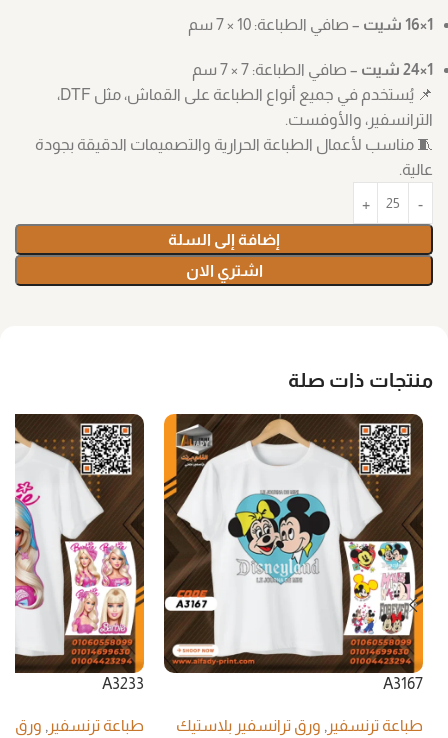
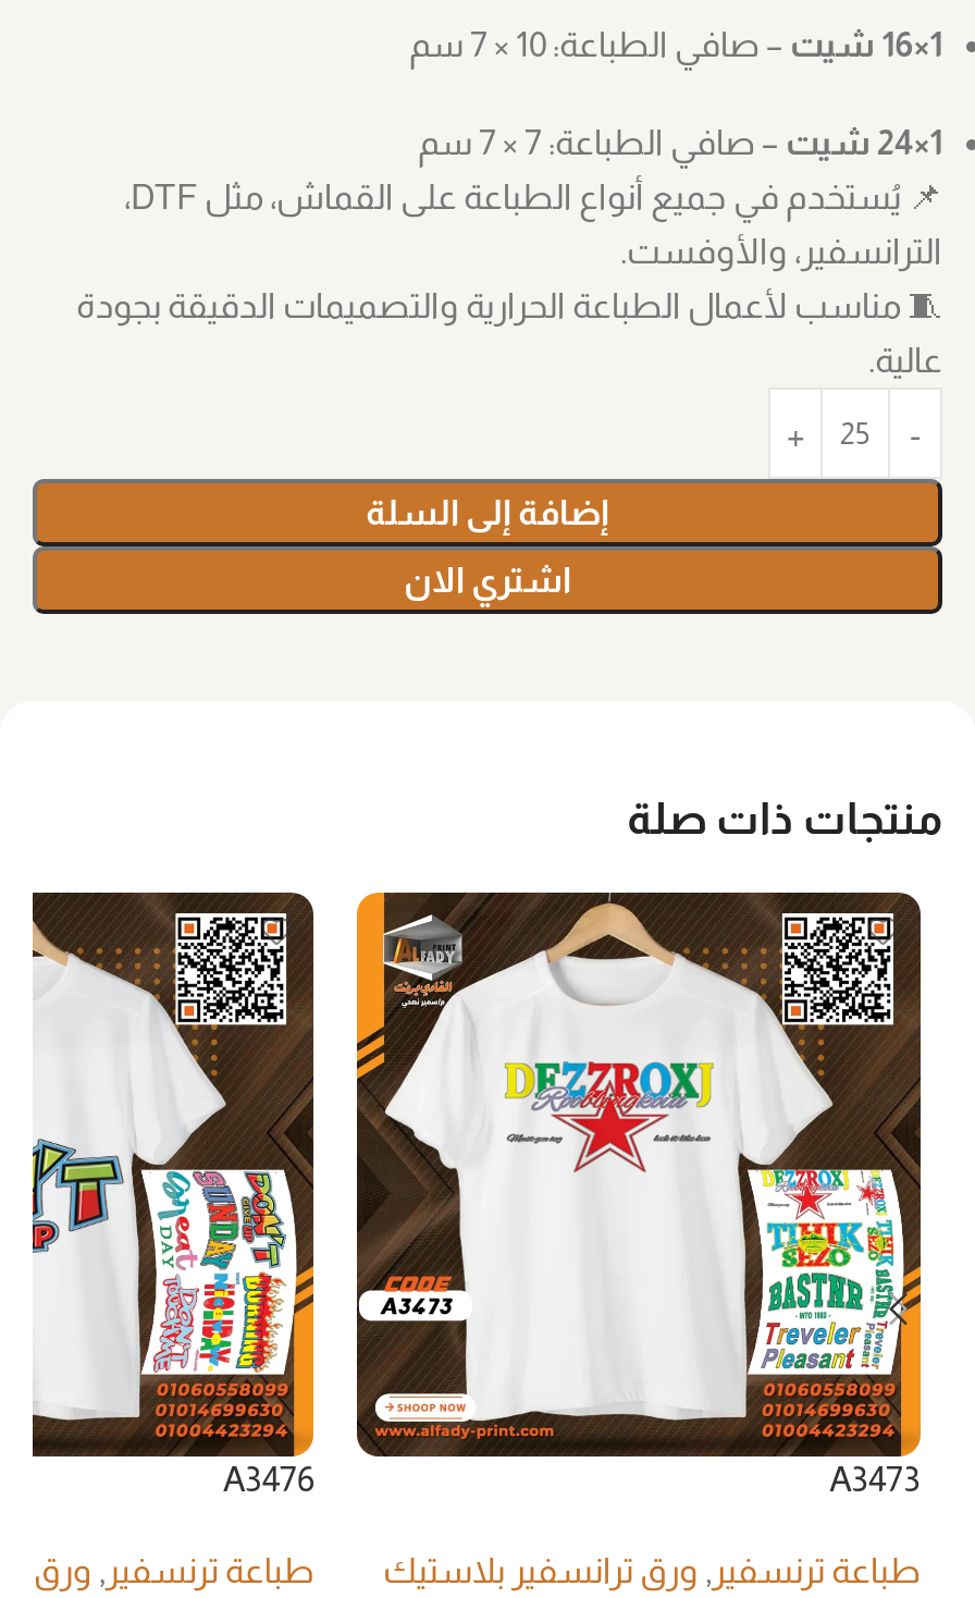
[14,481,56,610] [image] -> [30,1041,124,1317] [image]
[227,490,331,585] [image] -> [496,1060,718,1263] [image]
[70,541,144,692] [image] | A3233 -> [152,1169,314,1498] [image] | A3476
[348,540,423,692] [image] | A3167 -> [760,1167,921,1498] [image] | A3473

